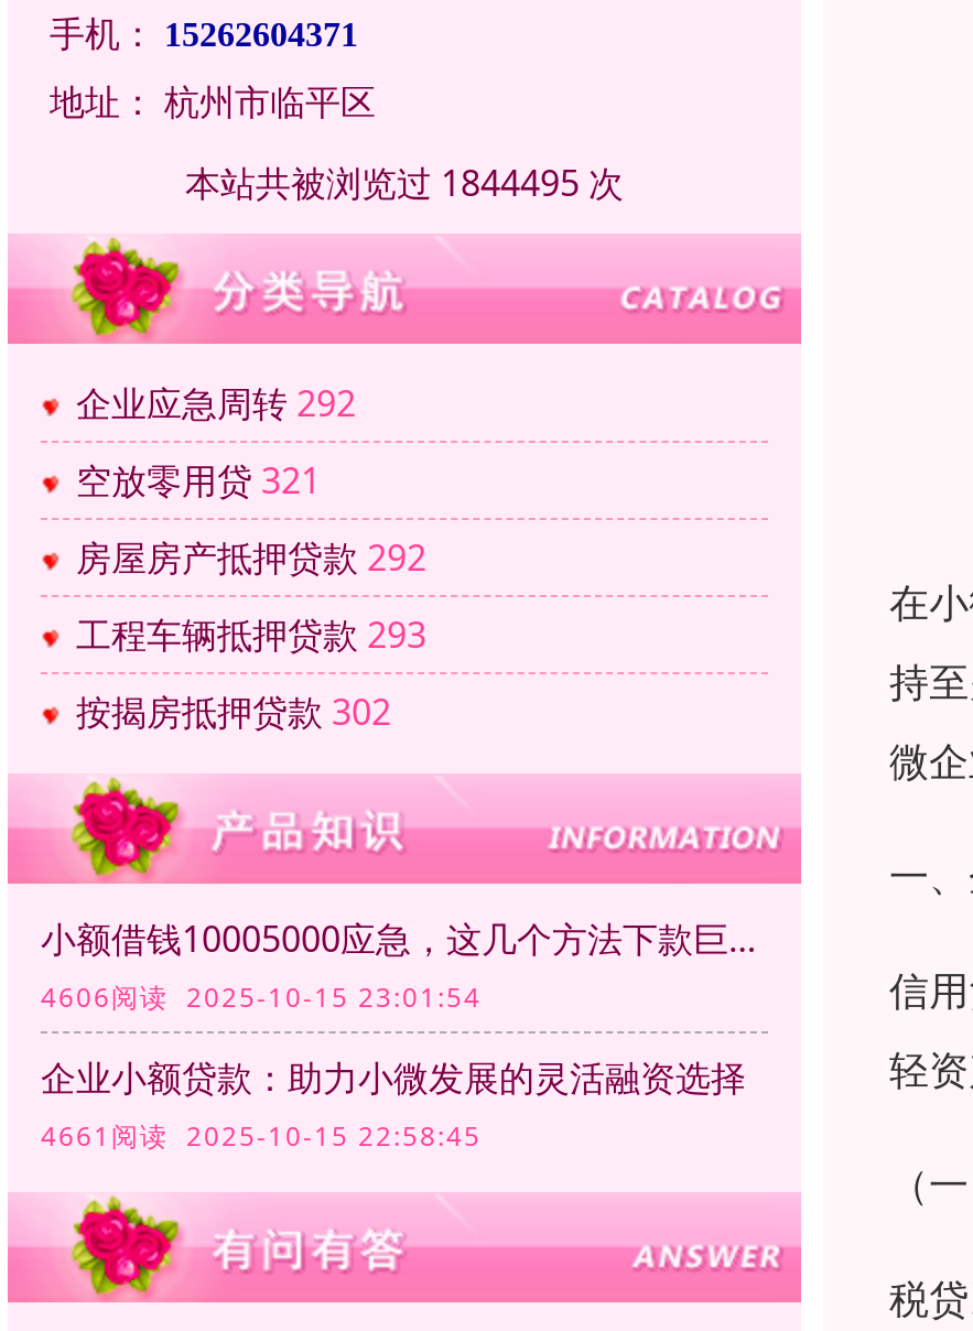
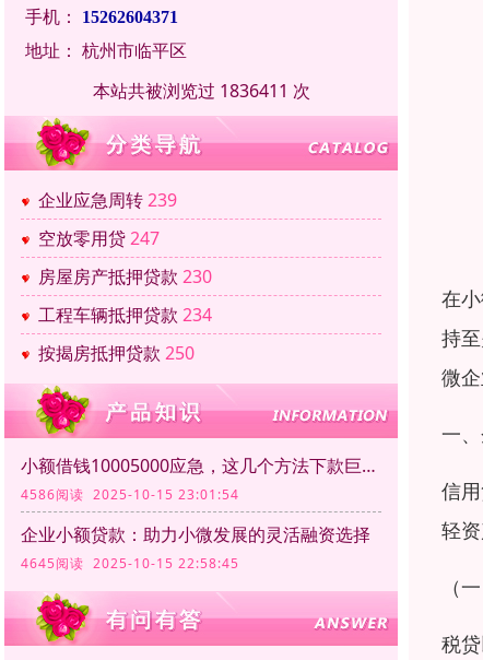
[185,159,624,208] 本站共被浏览过 1844495 次 -> [92,79,310,103] 本站共被浏览过 1836411 次
[76,379,356,428] 企业应急周转 292 -> [38,188,177,212] 企业应急周转 239
[76,457,321,505] 空放零用贷 321 -> [38,226,160,250] 空放零用贷 247
[76,534,426,582] 房屋房产抵押贷款 292 -> [38,265,212,289] 房屋房产抵押贷款 230
[76,611,426,659] 工程车辆抵押贷款 293 -> [38,303,212,327] 工程车辆抵押贷款 234
[76,688,391,736] 按揭房抵押贷款 302 -> [38,341,195,365] 按揭房抵押贷款 250
[41,979,482,1016] 4606阅读 2025-10-15 23:01:54 -> [21,485,239,504] 4586阅读 2025-10-15 23:01:54
[41,1118,482,1155] 4661阅读 2025-10-15 22:58:45 -> [21,554,239,573] 4645阅读 2025-10-15 22:58:45

